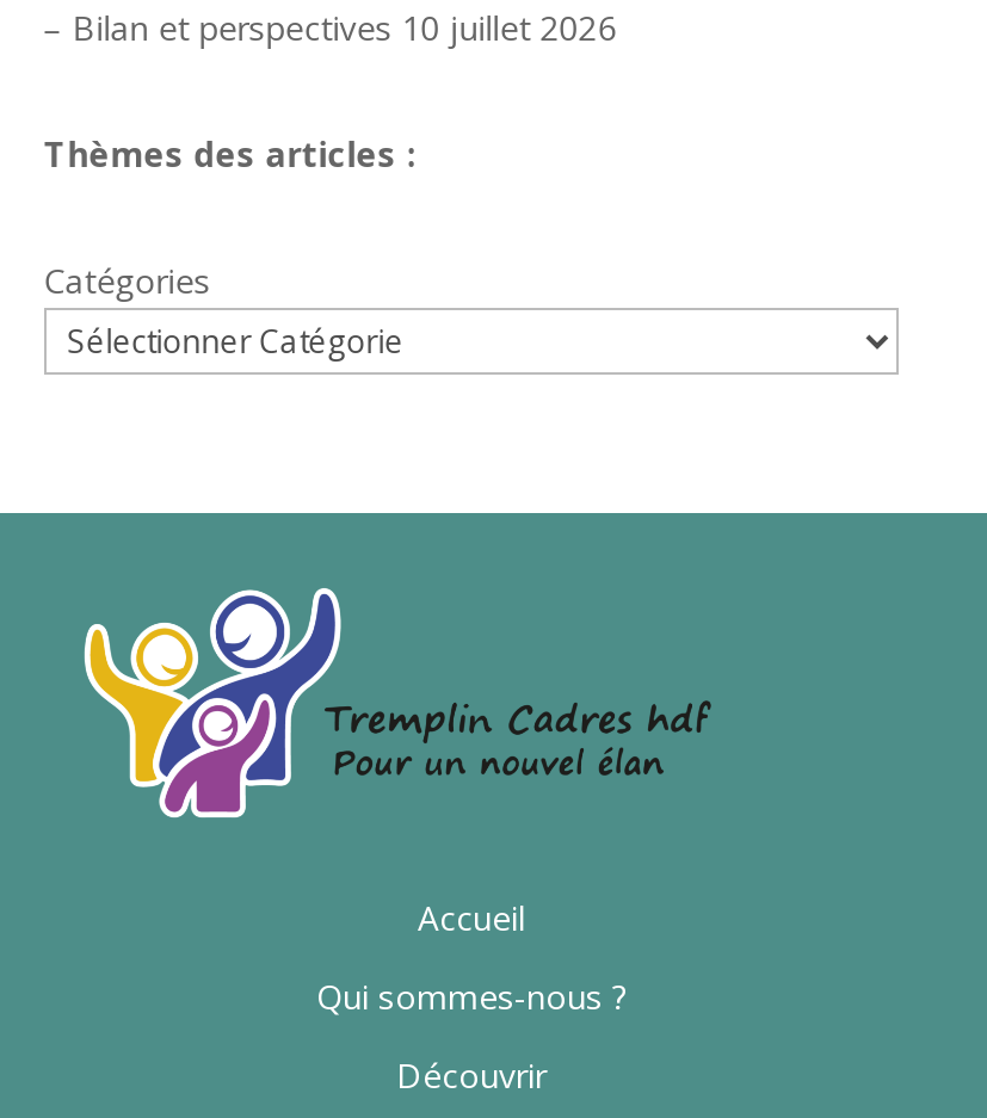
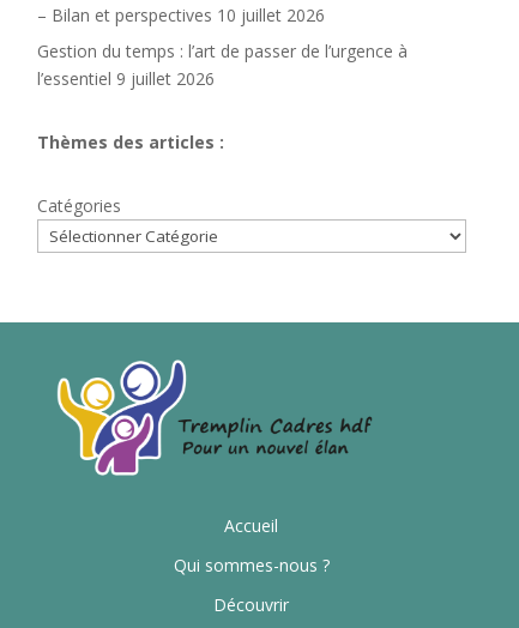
none -> [37,39,407,89] Gestion du temps : l’art de passer de l’urgence à | l’essentiel 9 juillet 2026

